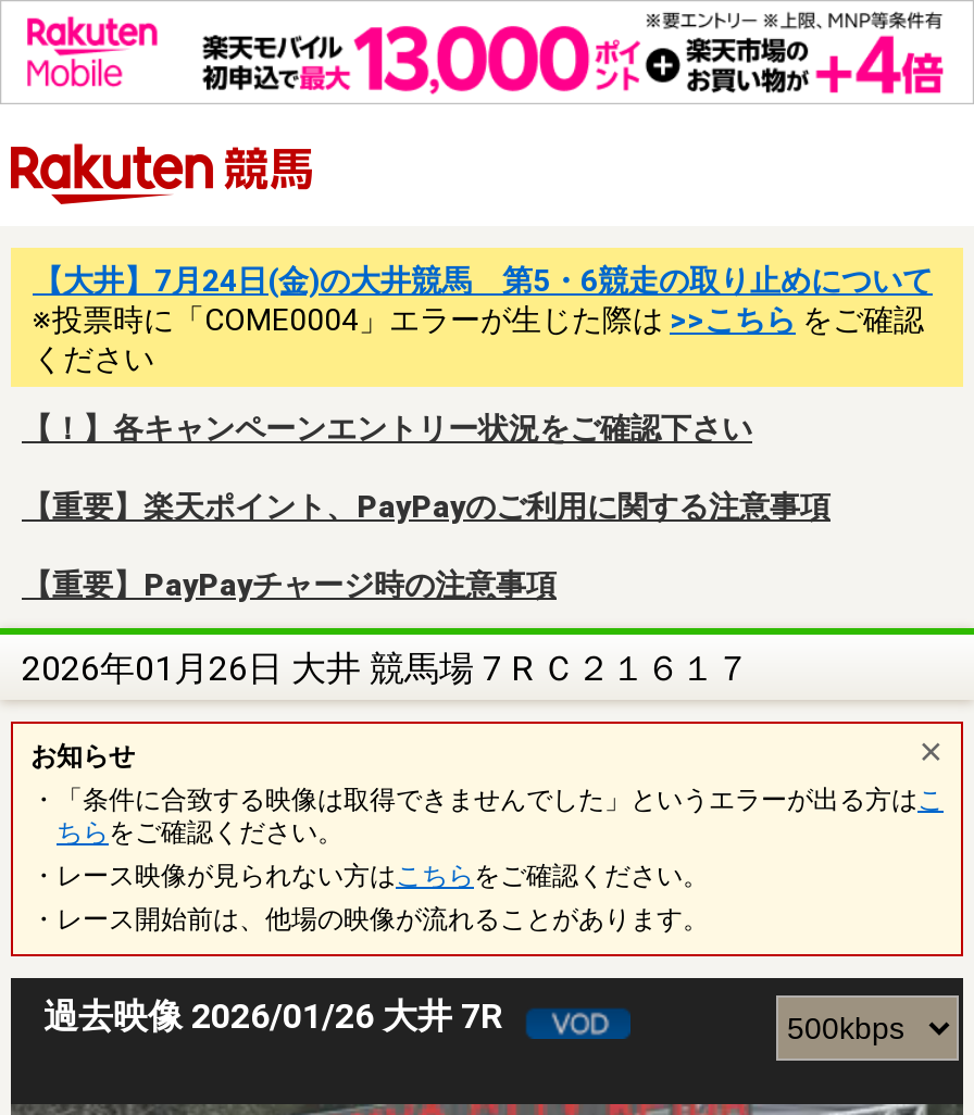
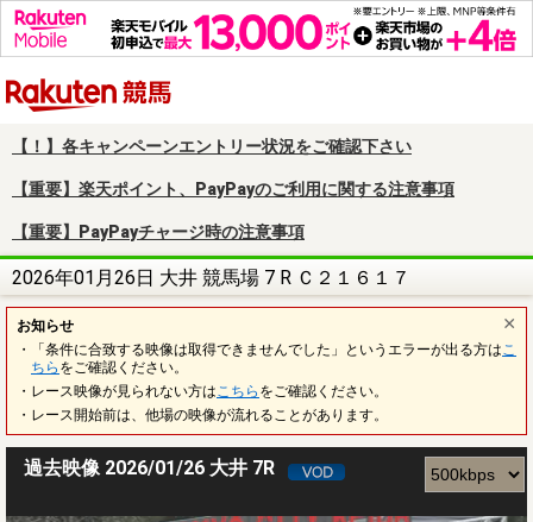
[33,263,933,376] 【大井】7月24日(金)の大井競馬 第5・6競走の取り止めについて | ※投票時に「COME0004」エラーが生じた際は>>こちらをご確認 | ください -> none

